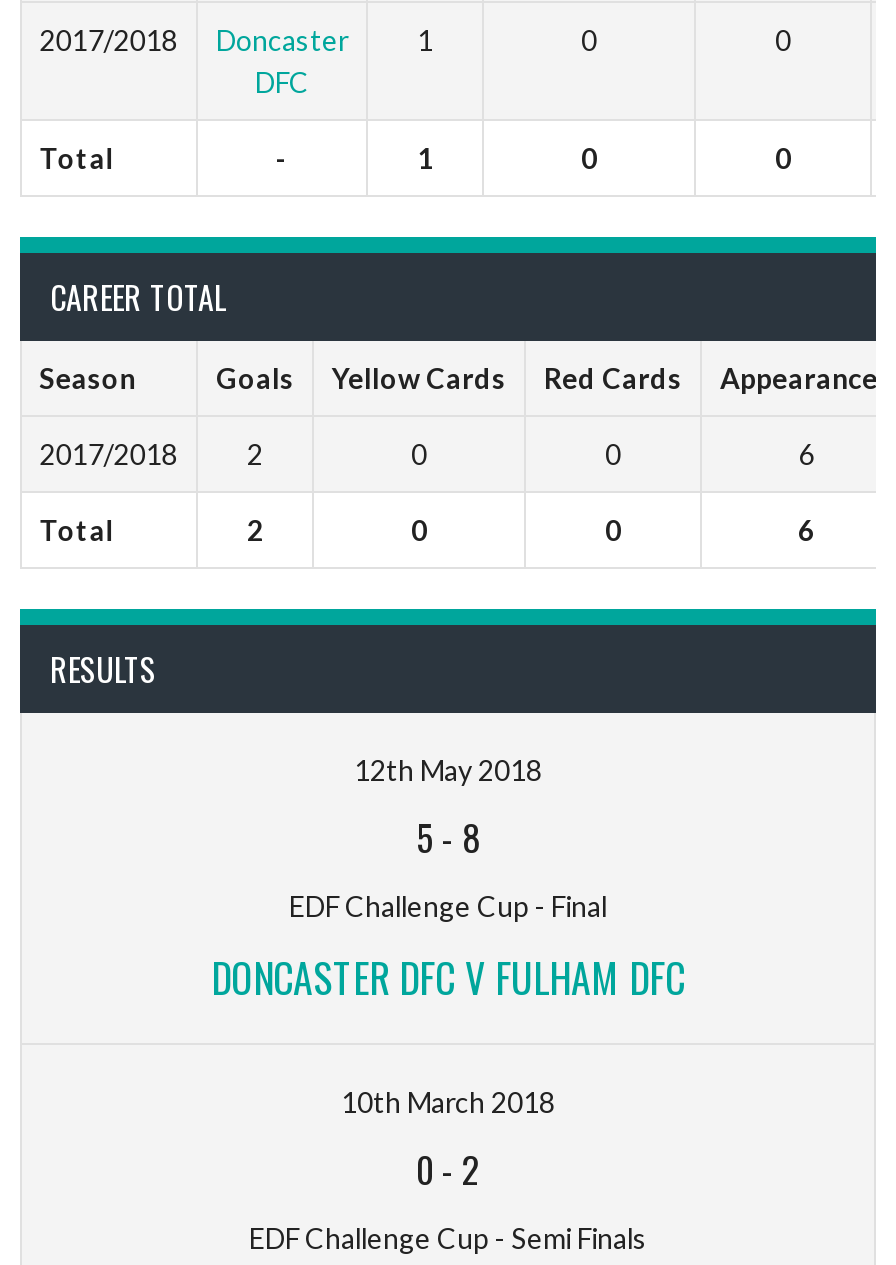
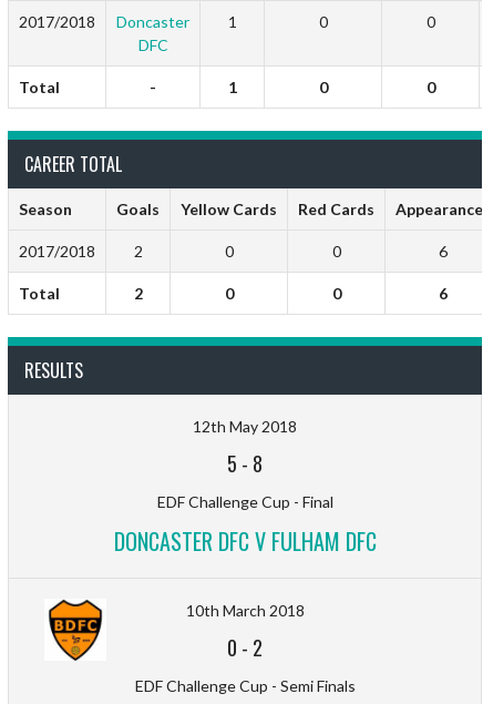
none -> [48,599,103,662] [image]

